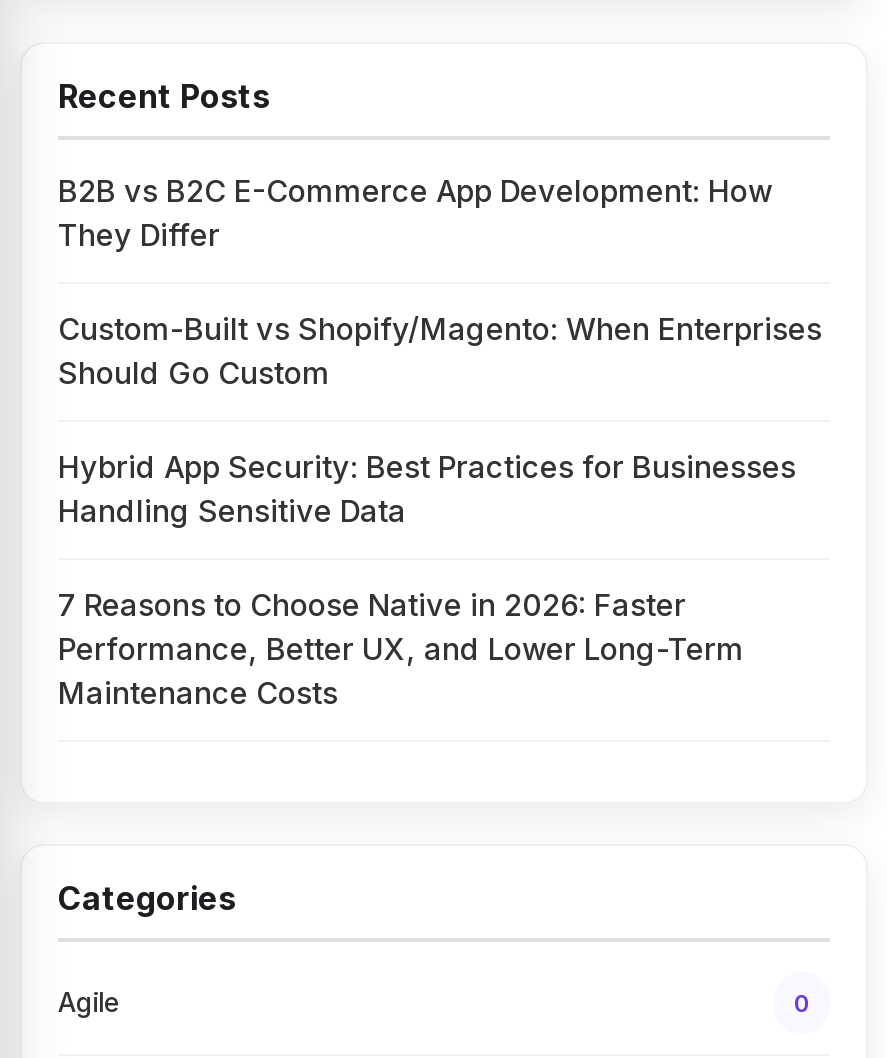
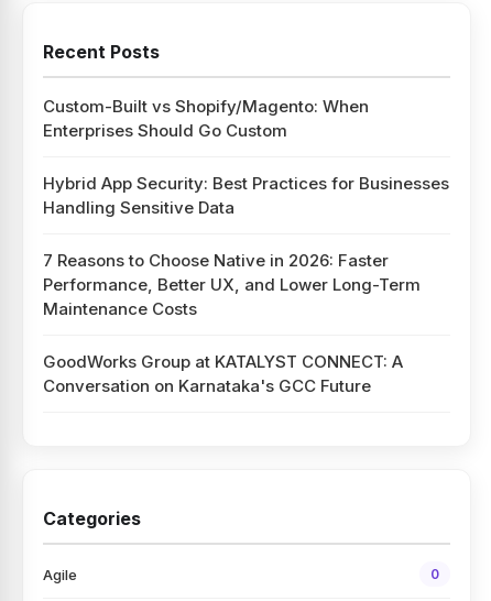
[58,172,822,392] B2B vs B2C E-Commerce App Development: How | They Differ | Custom-Built vs Shopify/Magento: When Enterprises | Should Go Custom -> [43,96,369,141] Custom-Built vs Shopify/Magento: When | Enterprises Should Go Custom
moved [58,448,796,712] -> [43,173,449,319]: Hybrid App Security: Best Practices for Businesses | Handling Sensitive Data | 7 Reasons to Choose Native in 2026: Faster | Performance, Better UX, and Lower Long-Term | Maintenance Costs
none -> [43,351,403,396] GoodWorks Group at KATALYST CONNECT: A | Conversation on Karnataka's GCC Future

